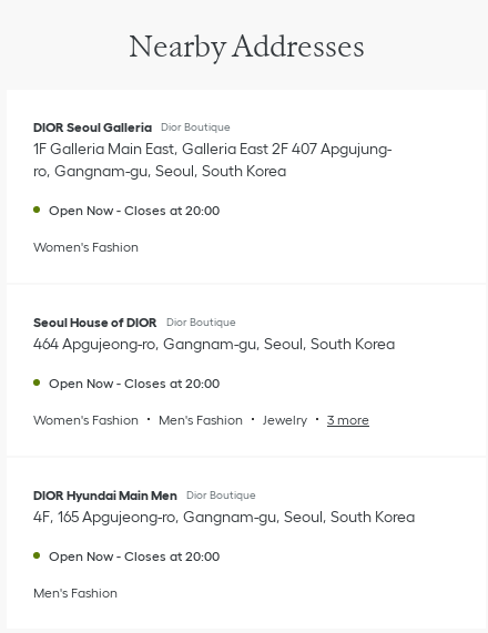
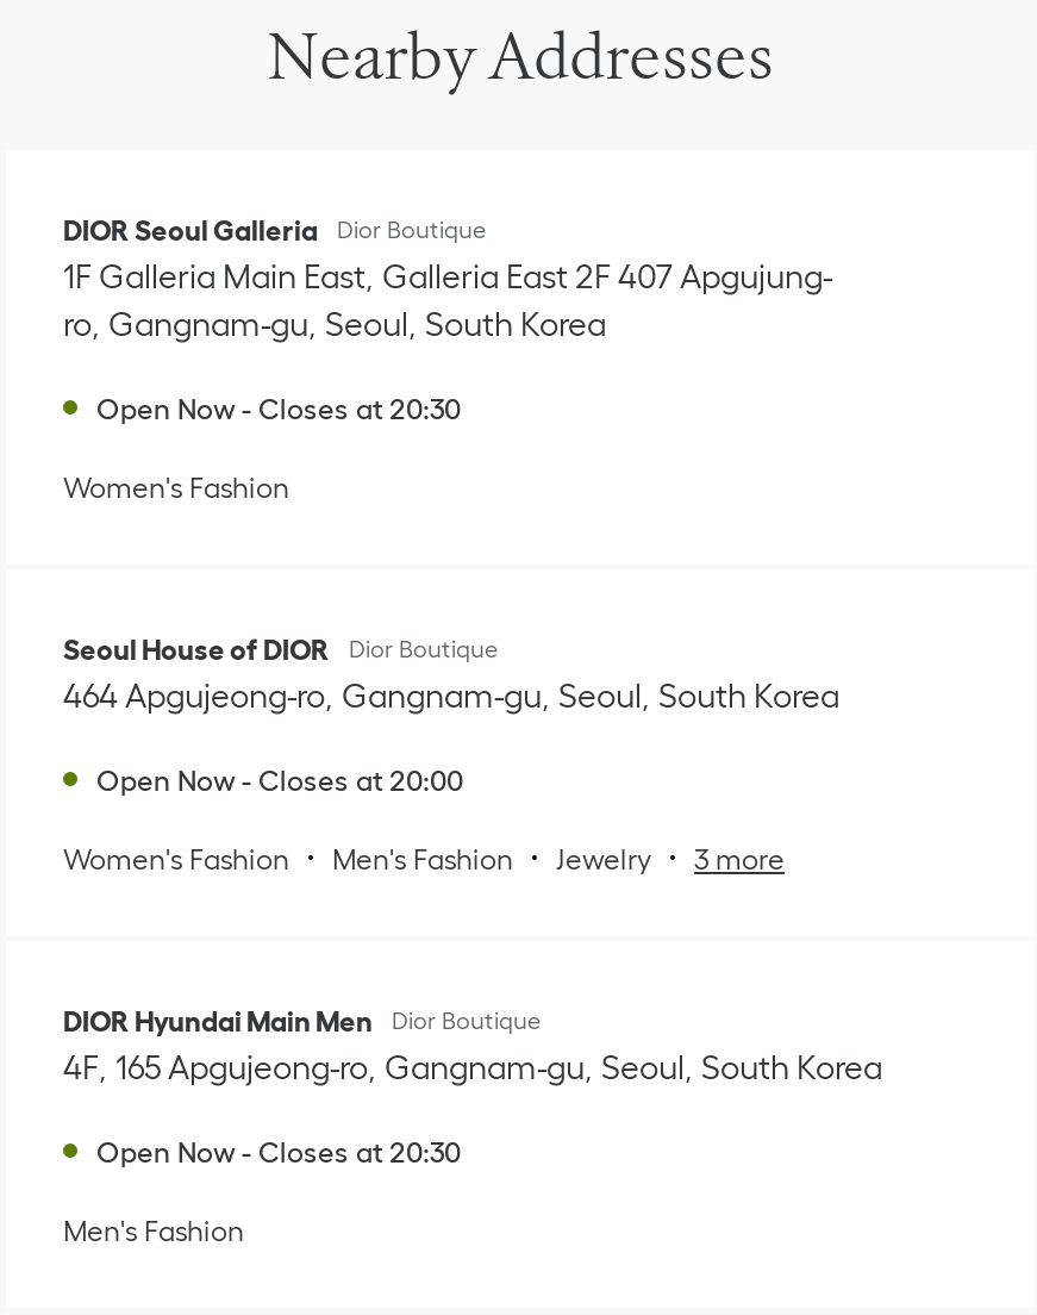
[49,202,220,217] Open Now - Closes at 20:00 -> [96,392,461,423] Open Now - Closes at 20:30
[49,548,220,563] Open Now - Closes at 20:00 -> [96,1135,461,1166] Open Now - Closes at 20:30

